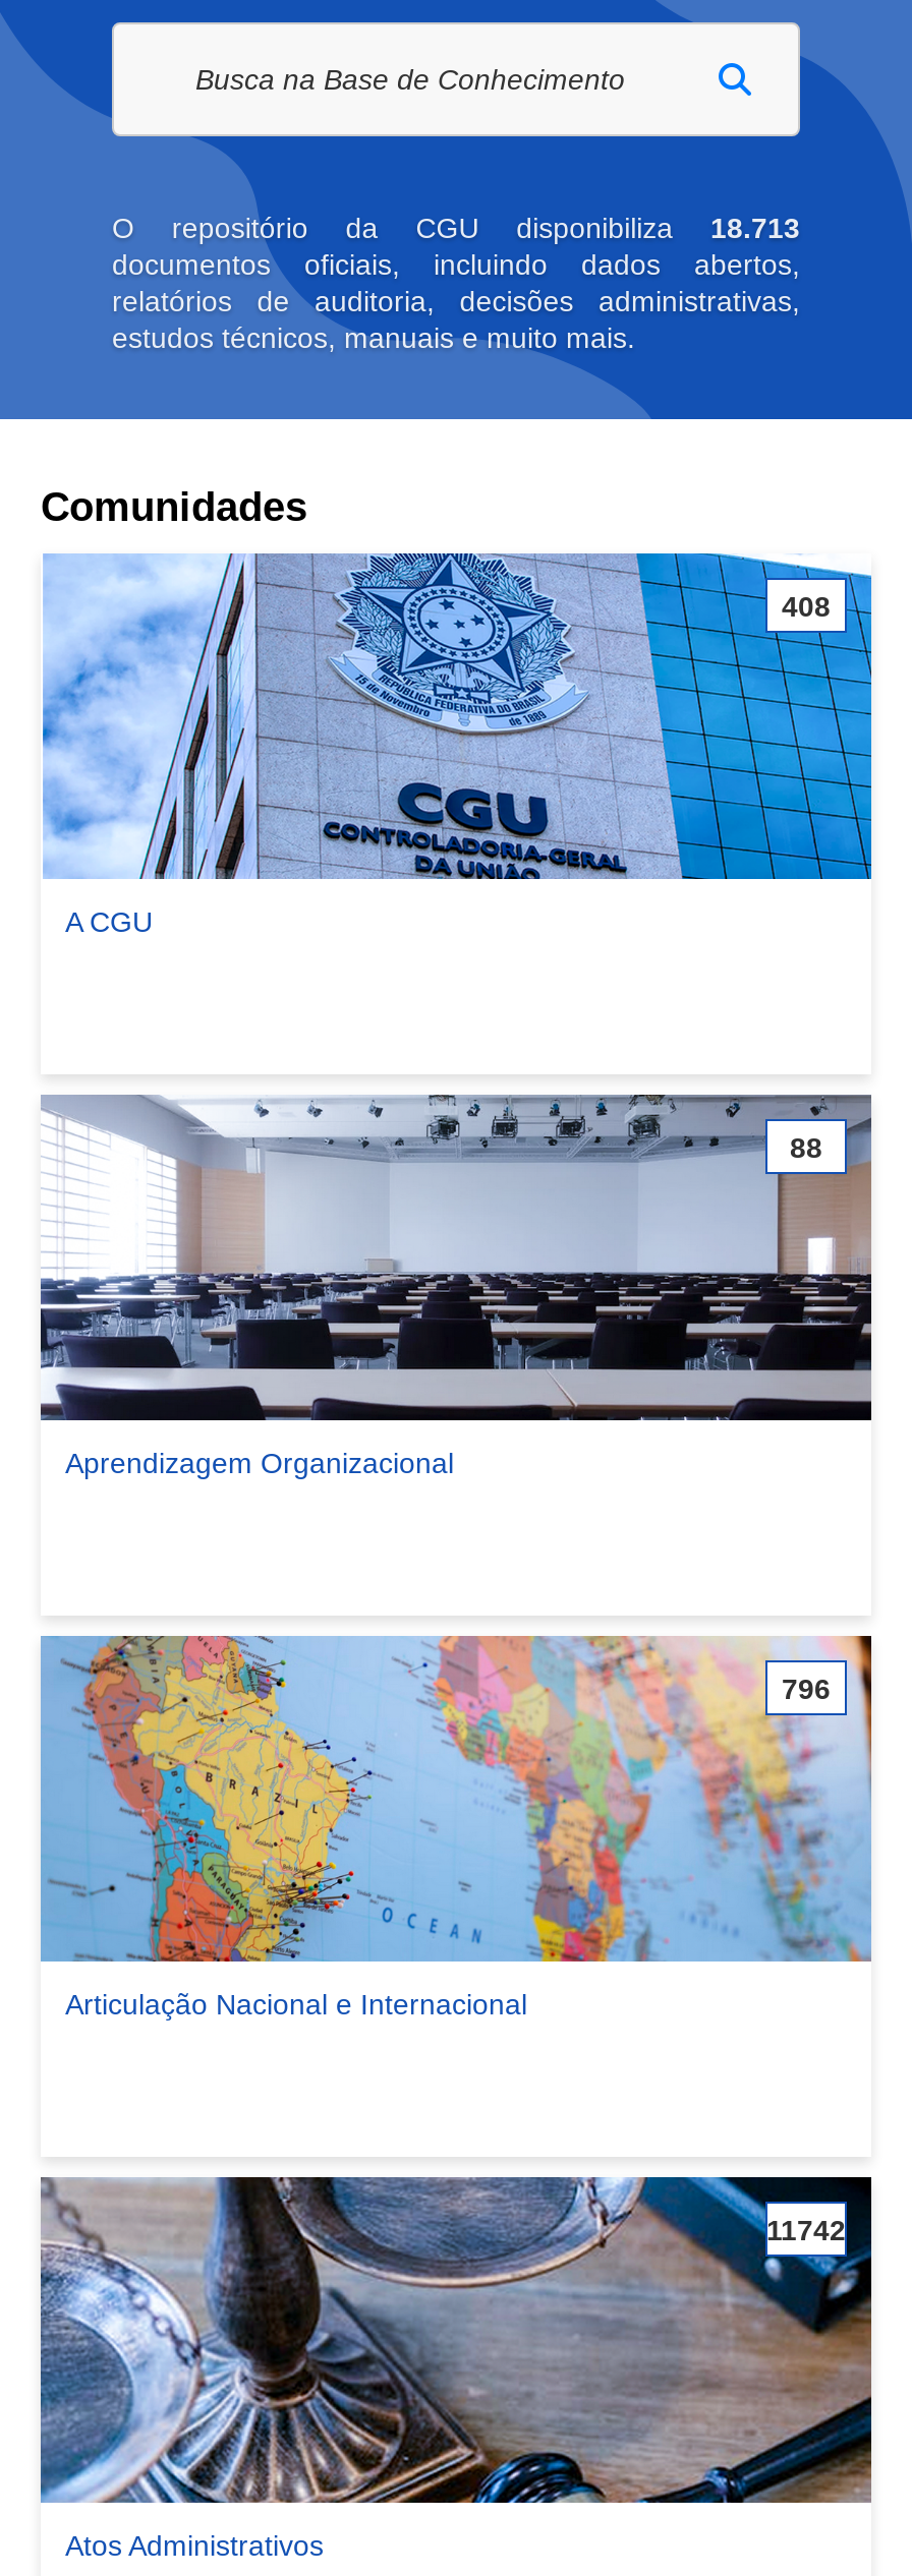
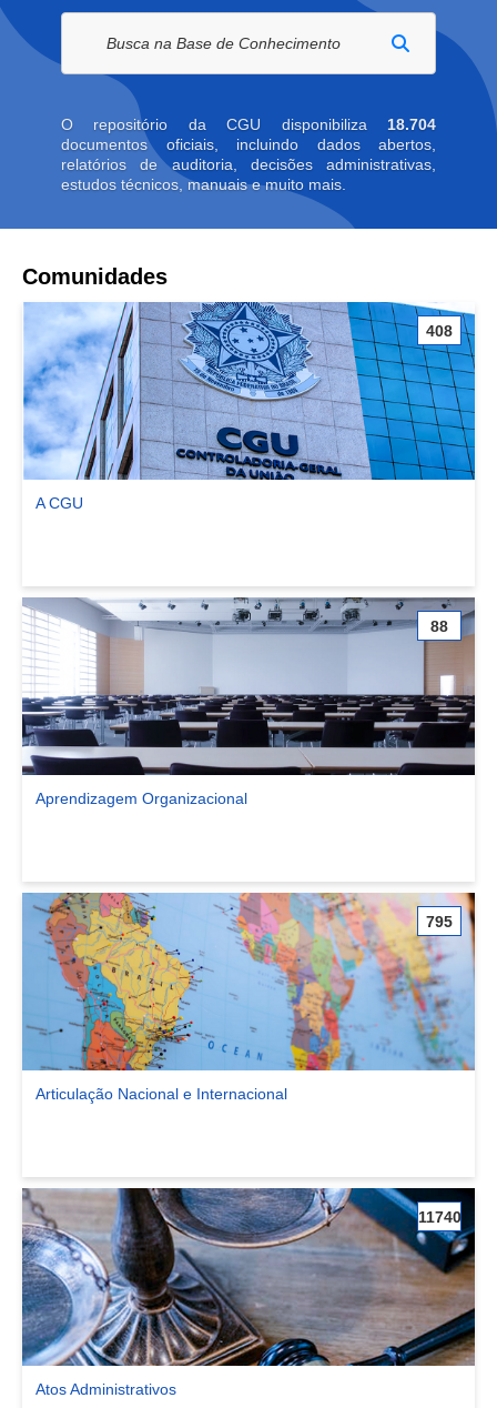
[112,212,800,244] O repositório da CGU disponibiliza 18.713 -> [61,115,436,133] O repositório da CGU disponibiliza 18.704
[782,1672,831,1704] 796 -> [426,912,453,930] 795
[766,2213,846,2245] 11742 -> [418,1208,461,1225] 11740

